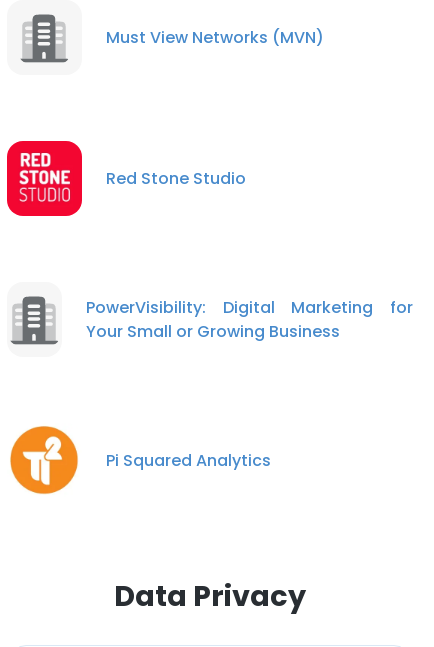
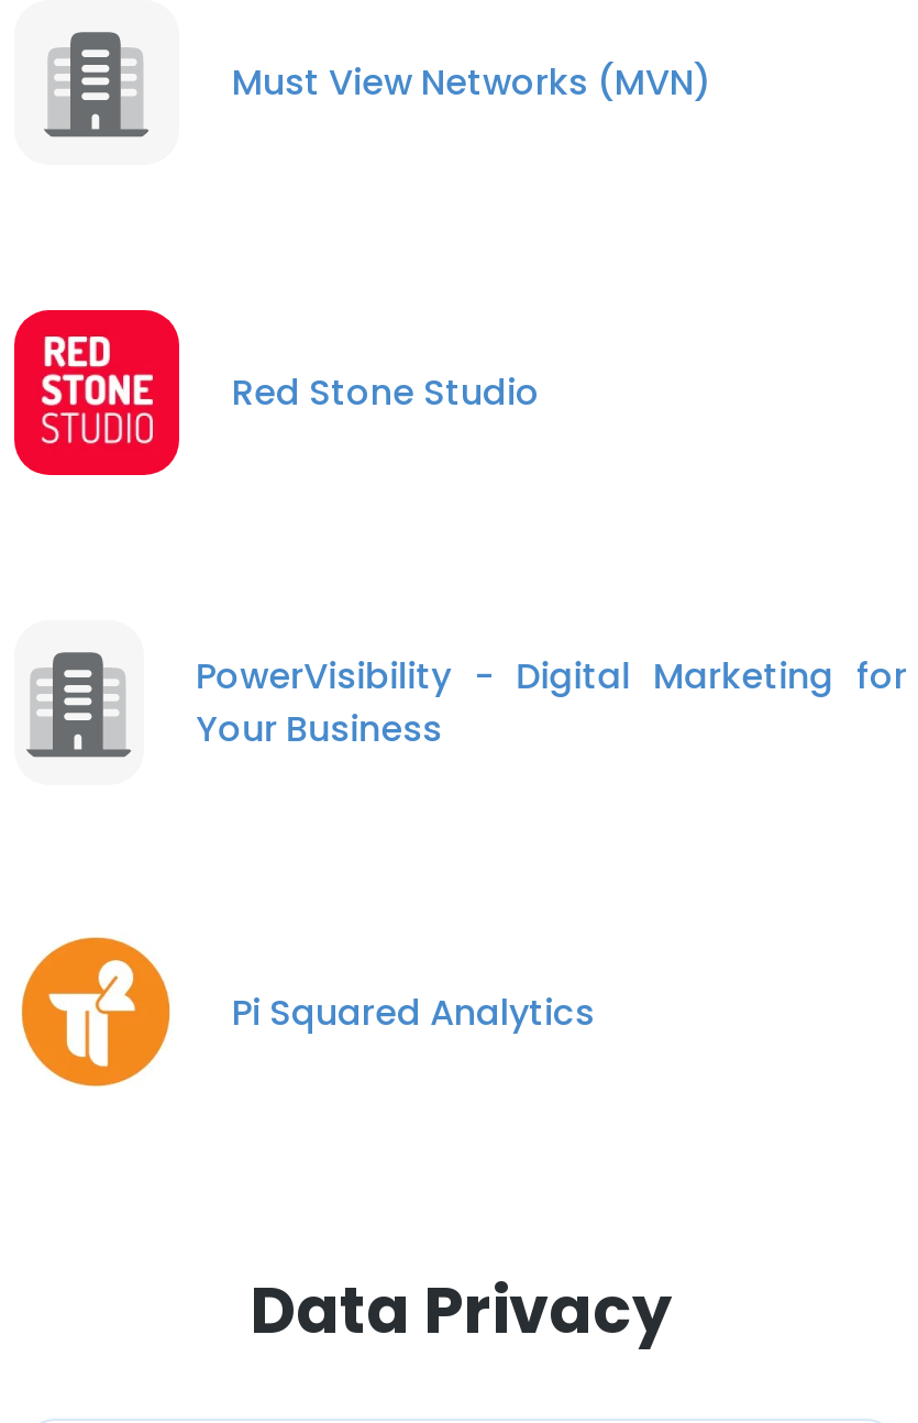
[86,295,413,342] PowerVisibility: Digital Marketing for | Your Small or Growing Business -> [196,650,907,753] PowerVisibility - Digital Marketing for | Your Business

